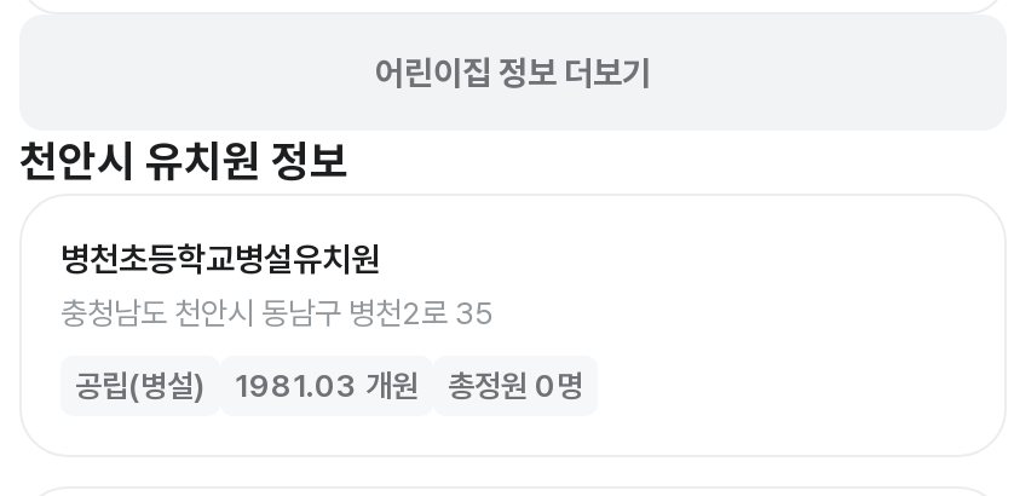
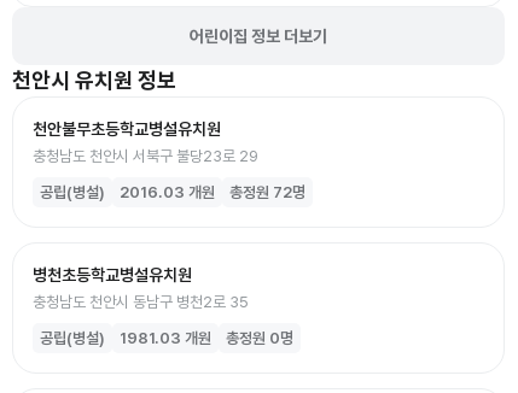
none -> [33,119,305,201] 천안불무초등학교병설유치원 | 충청남도 천안시 서북구 불당23로 29 | 공립(병설) | 2016.03 개원 | 총정원 72명

